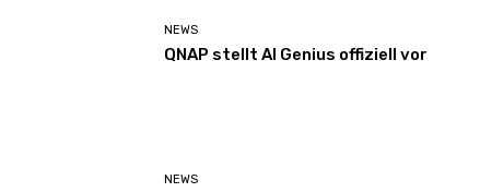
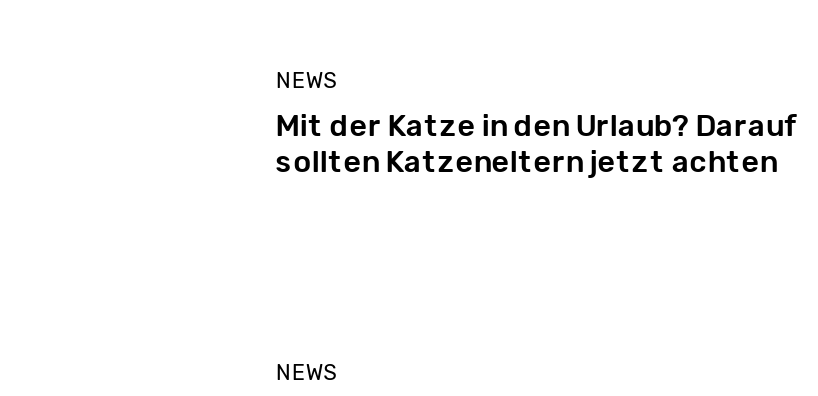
[164,45,428,64] QNAP stellt AI Genius offiziell vor -> [276,108,800,180] Mit der Katze in den Urlaub? Darauf | sollten Katzeneltern jetzt achten

